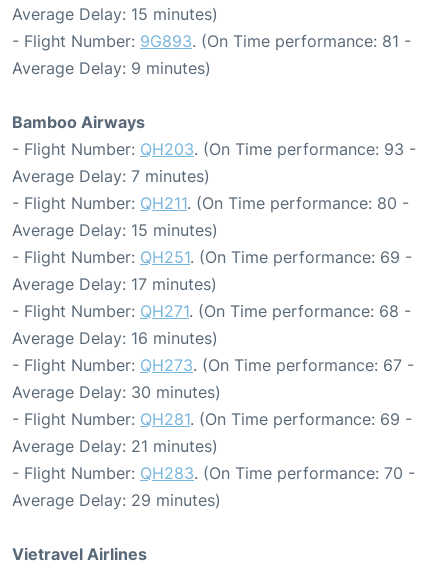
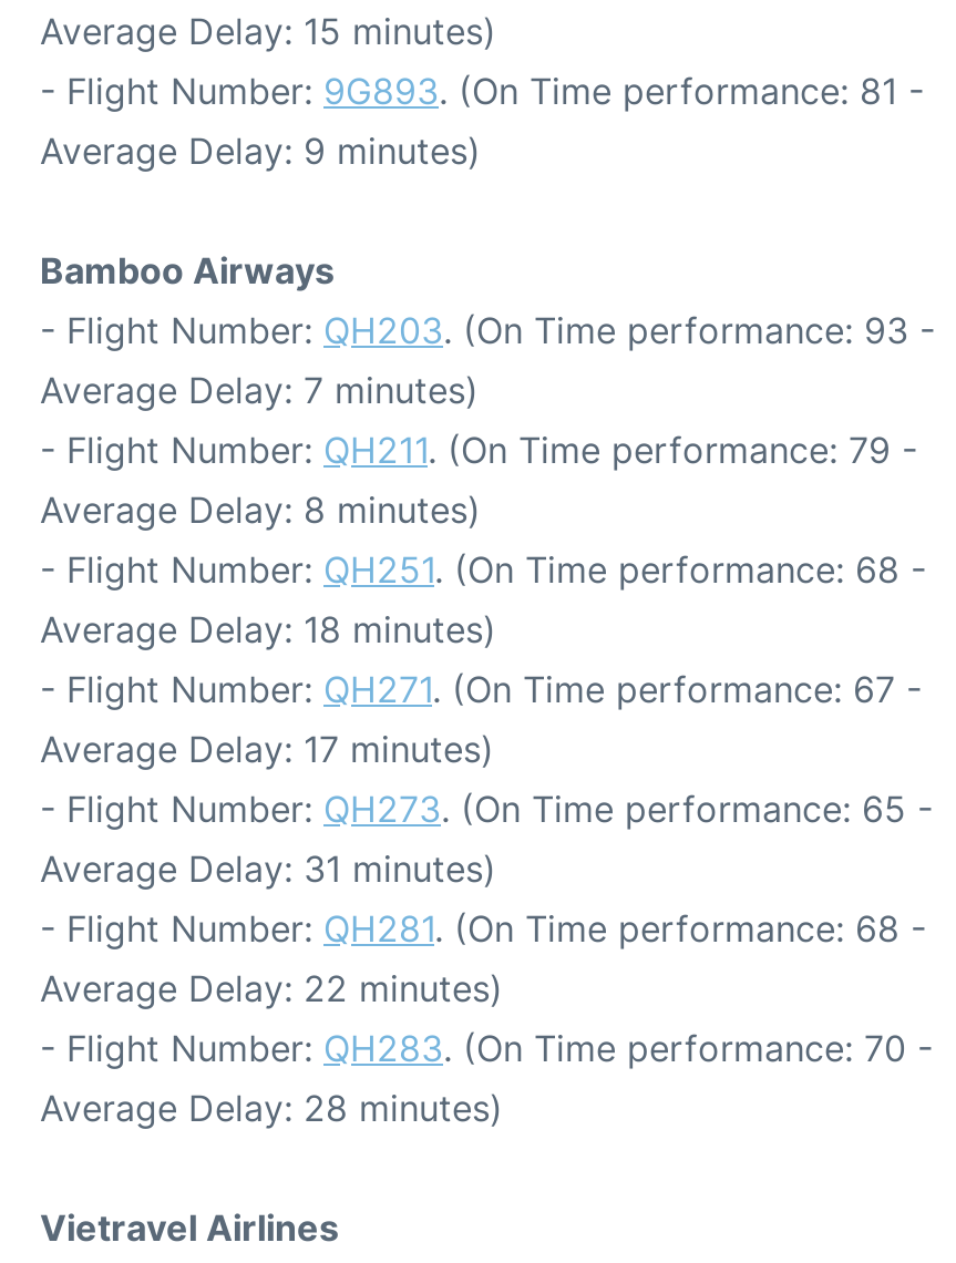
[12,193,412,267] - Flight Number: QH211. (On Time performance: 80 - | Average Delay: 15 minutes) | - Flight Number: QH251. (On Time performance: 69 - -> [40,429,926,712] - Flight Number: QH211. (On Time performance: 79 - | Average Delay: 8 minutes) | - Flight Number: QH251. (On Time performance: 68 - | Average Delay: 18 minutes) | - Flight Number: QH271. (On Time performance: 67 -
moved [12,274,217,294] -> [40,728,494,772]: Average Delay: 17 minutes)
[12,301,414,456] - Flight Number: QH271. (On Time performance: 68 - | Average Delay: 16 minutes) | - Flight Number: QH273. (On Time performance: 67 - | Average Delay: 30 minutes) | - Flight Number: QH281. (On Time performance: 69 - | Average Delay: 21 minutes) -> [40,788,933,1012] - Flight Number: QH273. (On Time performance: 65 - | Average Delay: 31 minutes) | - Flight Number: QH281. (On Time performance: 68 - | Average Delay: 22 minutes)
[12,490,221,510] Average Delay: 29 minutes) -> [40,1087,503,1131] Average Delay: 28 minutes)

